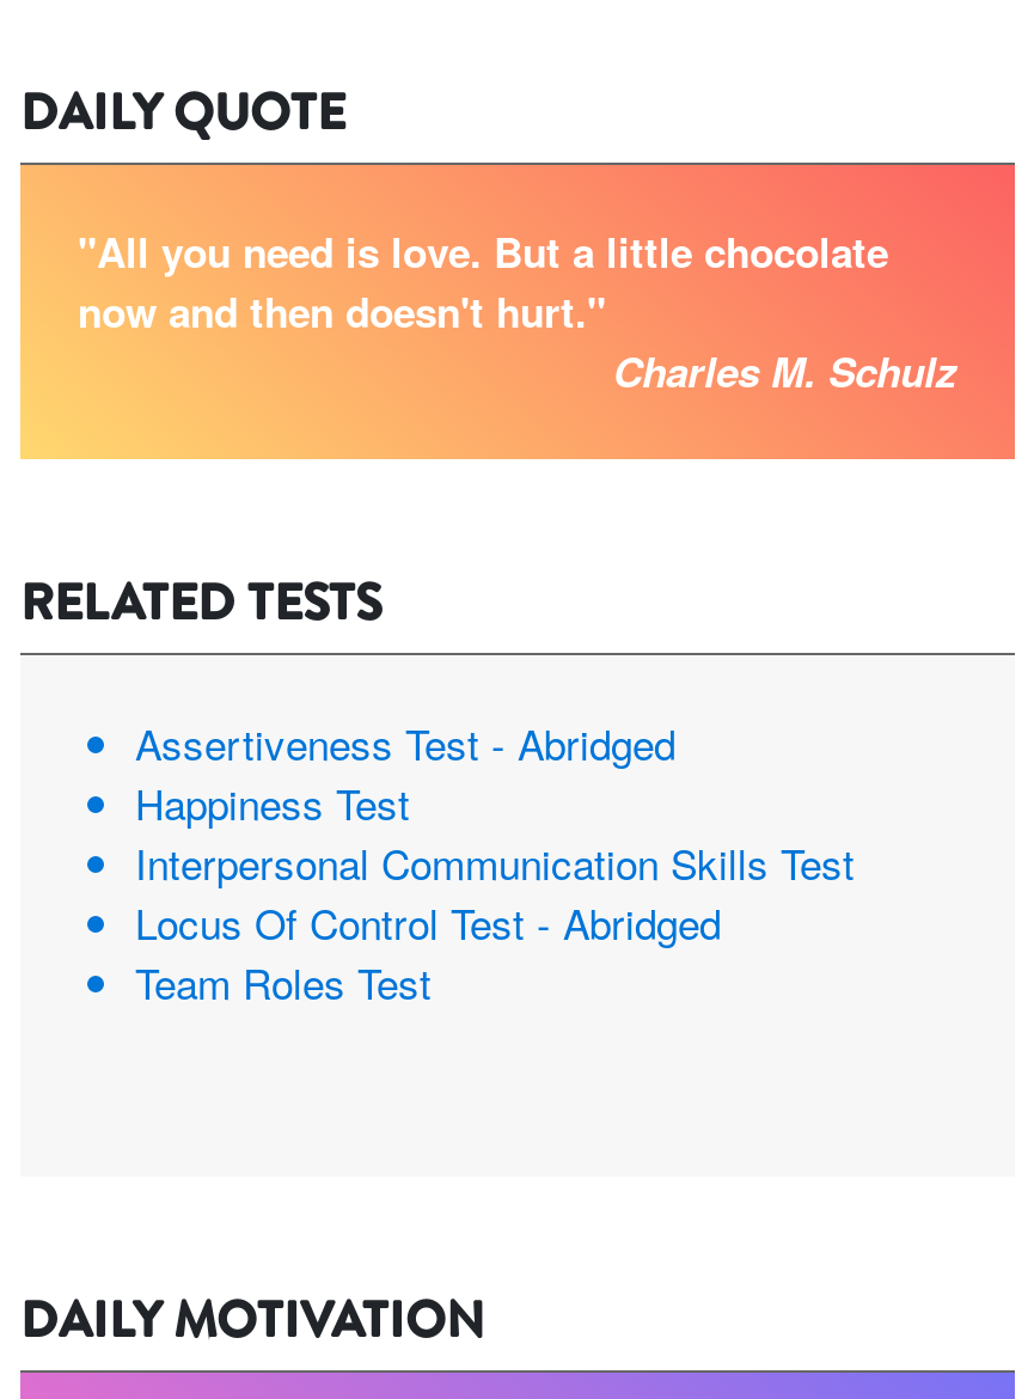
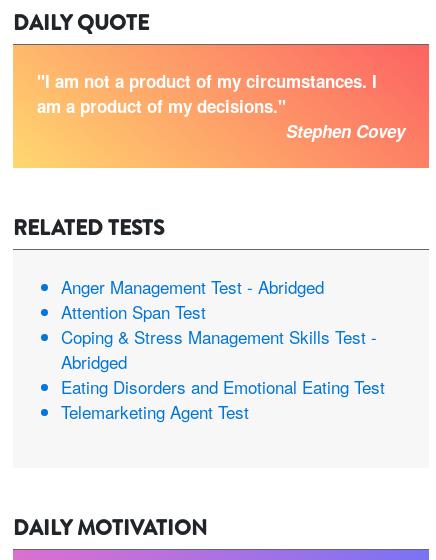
[78,222,957,399] "All you need is love. But a little chocolate | now and then doesn't hurt." | Charles M. Schulz -> [37,69,405,143] "I am not a product of my circumstances. I | am a product of my decisions." | Stephen Covey
[135,713,855,1012] Assertiveness Test - Abridged | Happiness Test | Interpersonal Communication Skills Test | Locus Of Control Test - Abridged | Team Roles Test -> [61,274,385,424] Anger Management Test - Abridged | Attention Span Test | Coping & Stress Management Skills Test - | Abridged | Eating Disorders and Emotional Eating Test | Telemarketing Agent Test

